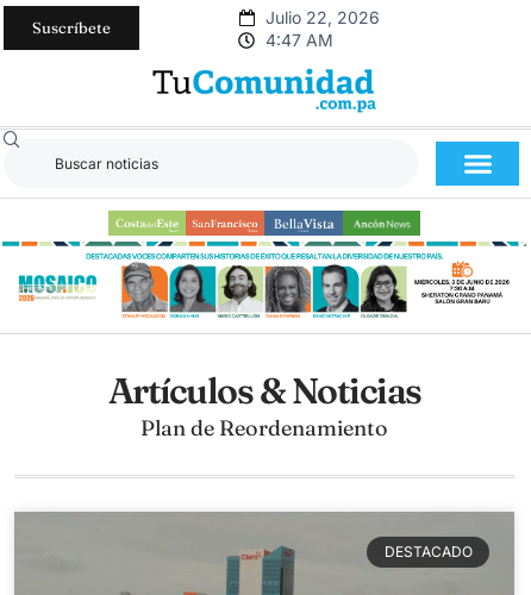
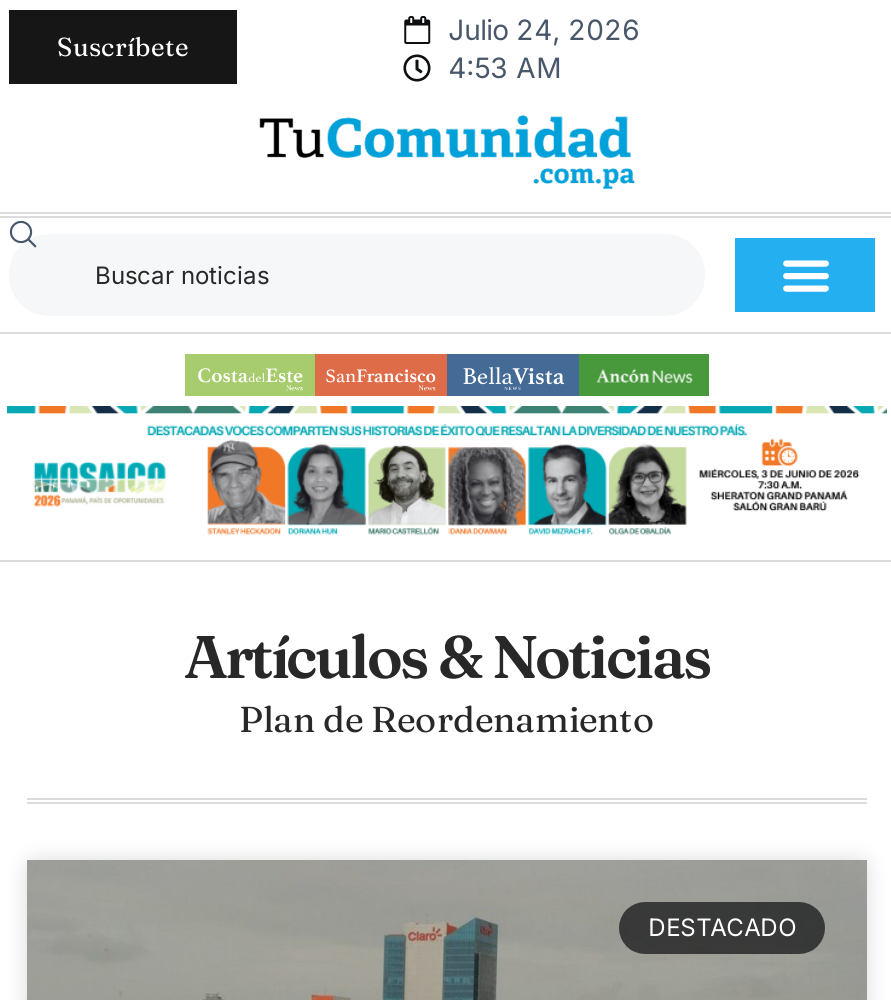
[265,7,379,27] Julio 22, 2026 -> [448,12,640,46] Julio 24, 2026
[265,30,333,50] 4:47 AM -> [448,50,562,84] 4:53 AM

